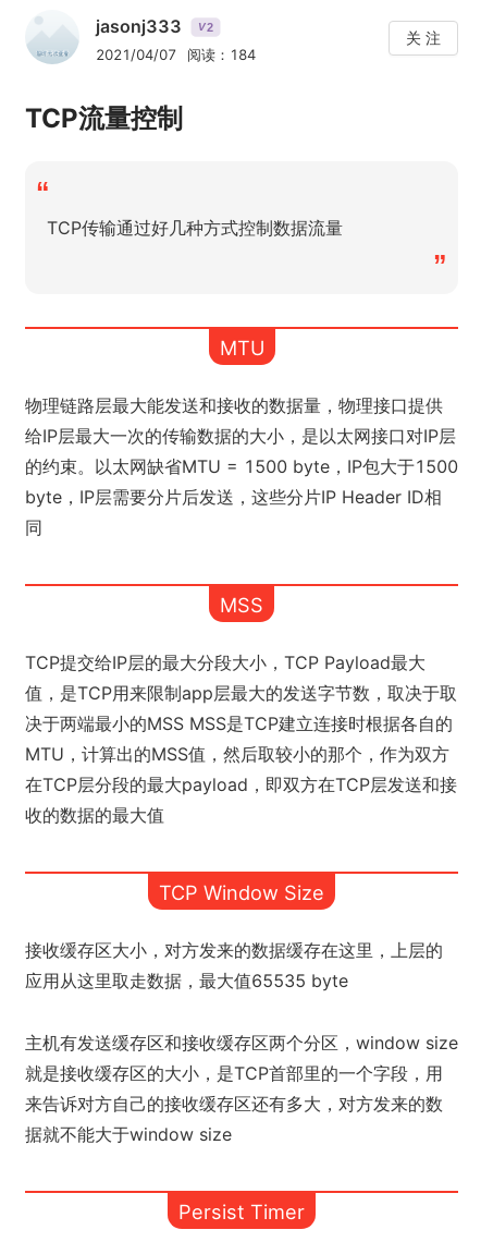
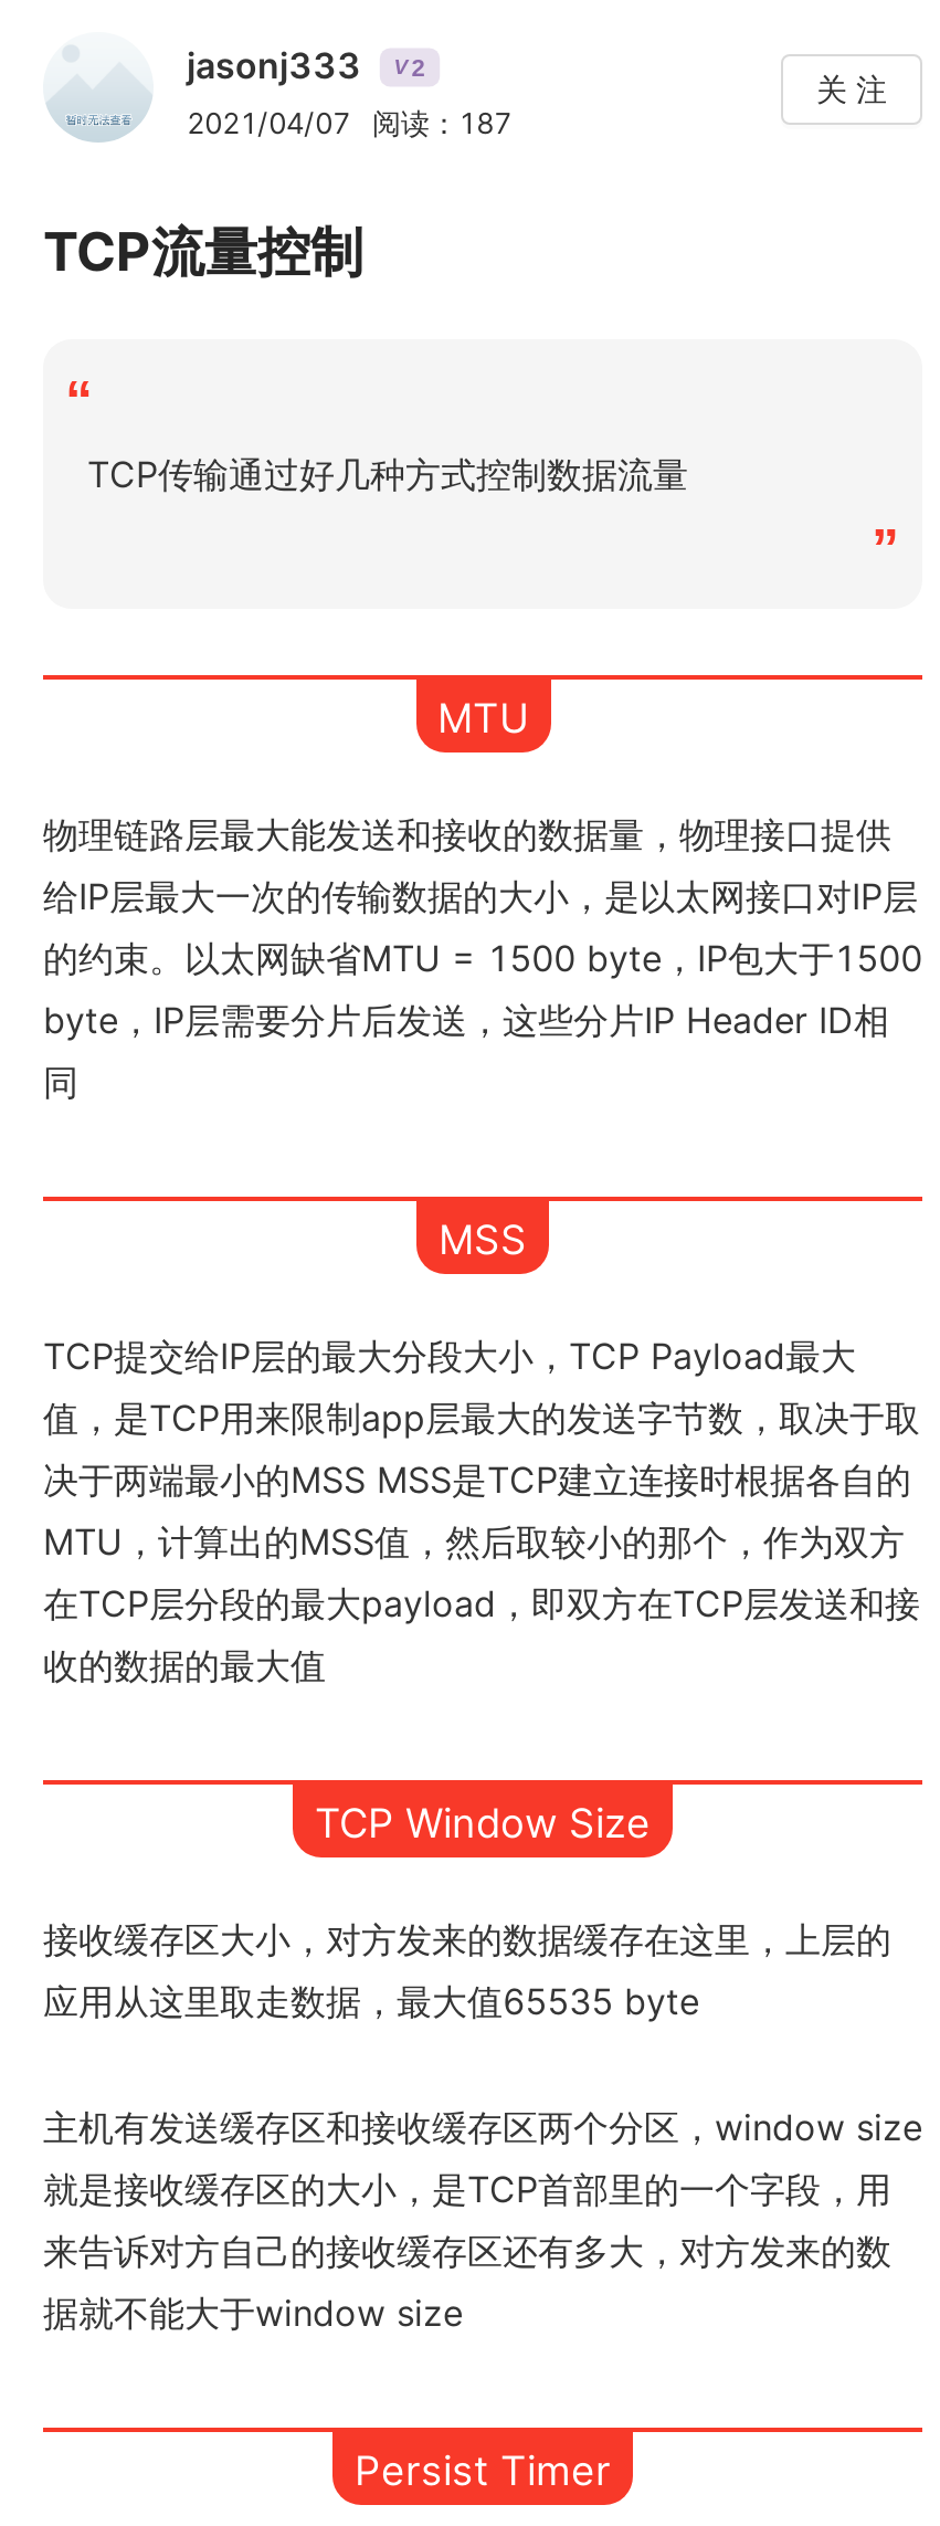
[96,46,256,63] 2021/04/07 阅读：184 -> [187,105,511,140] 2021/04/07 阅读：187

